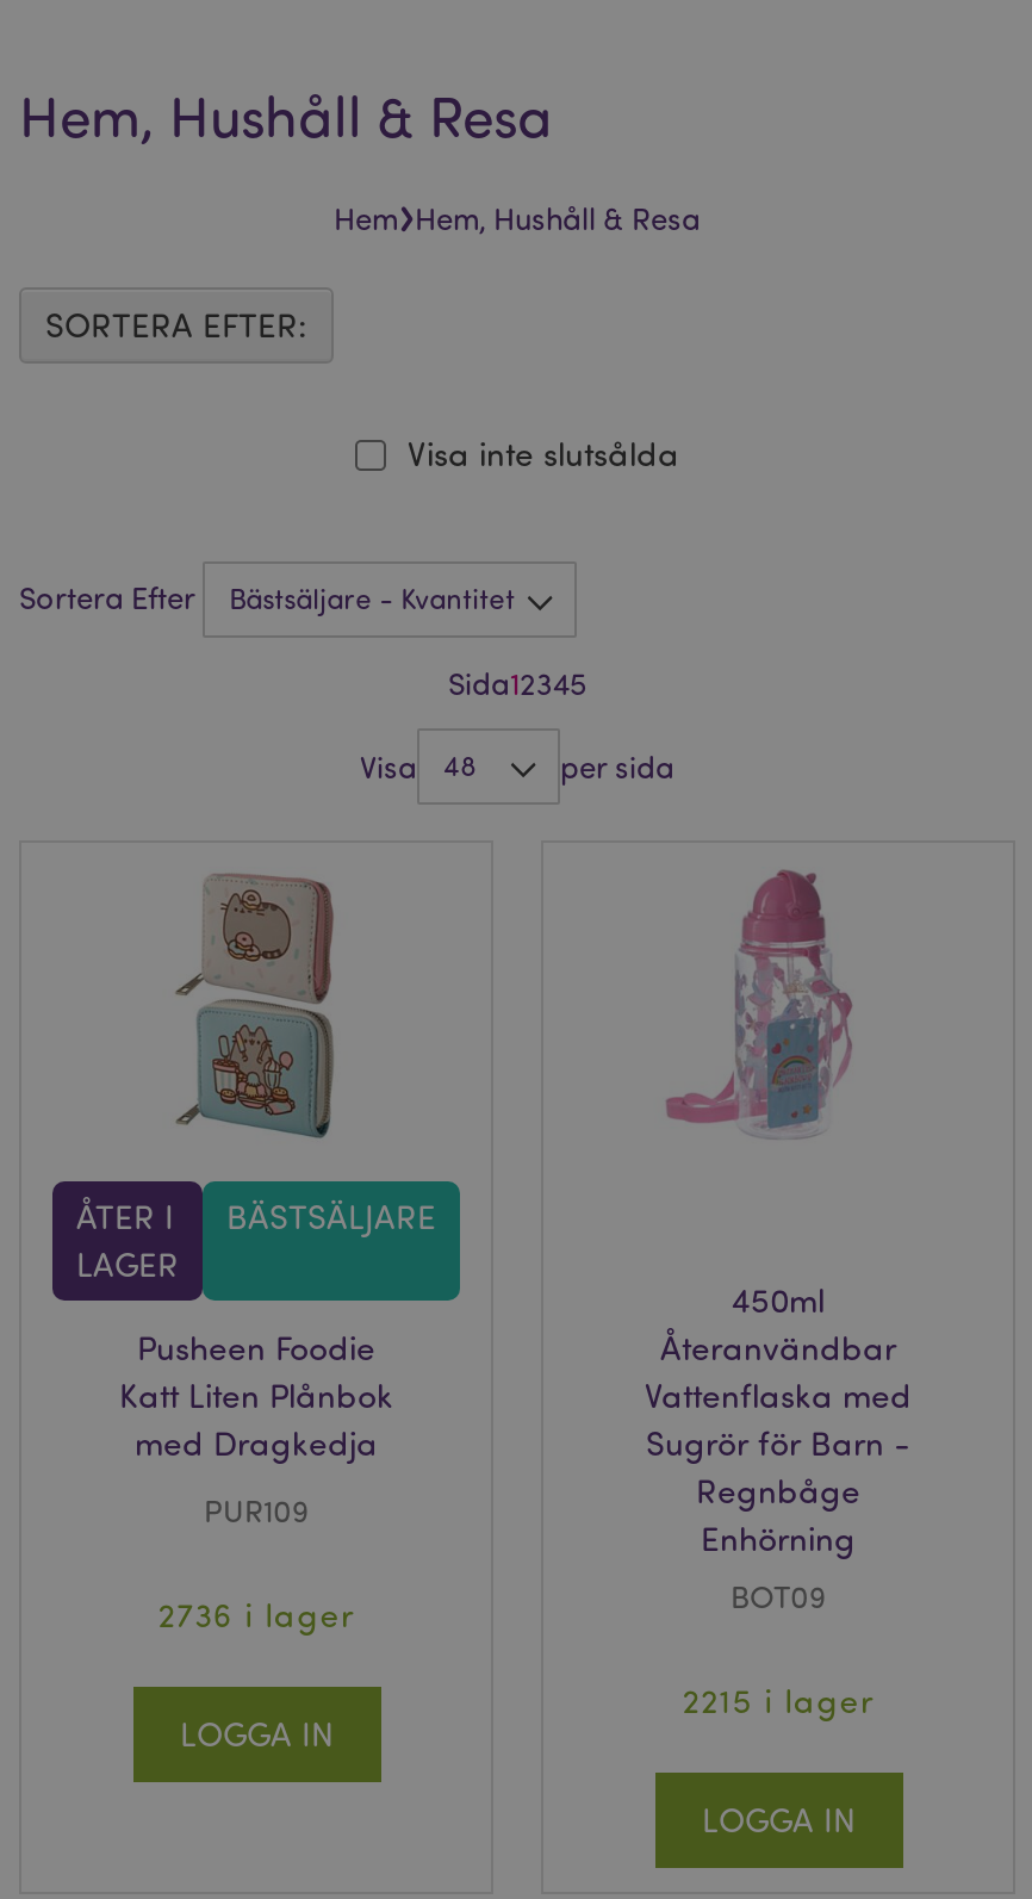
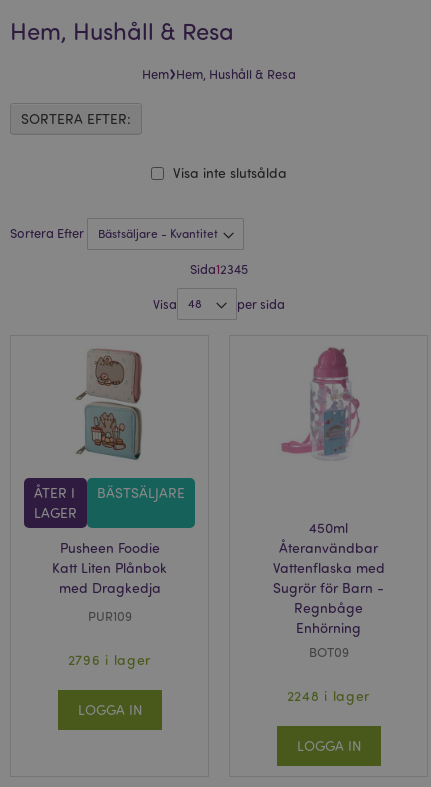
[158,1594,354,1634] 2736 i lager -> [68,651,151,668] 2796 i lager
[682,1680,874,1720] 2215 i lager -> [287,687,370,704] 2248 i lager

